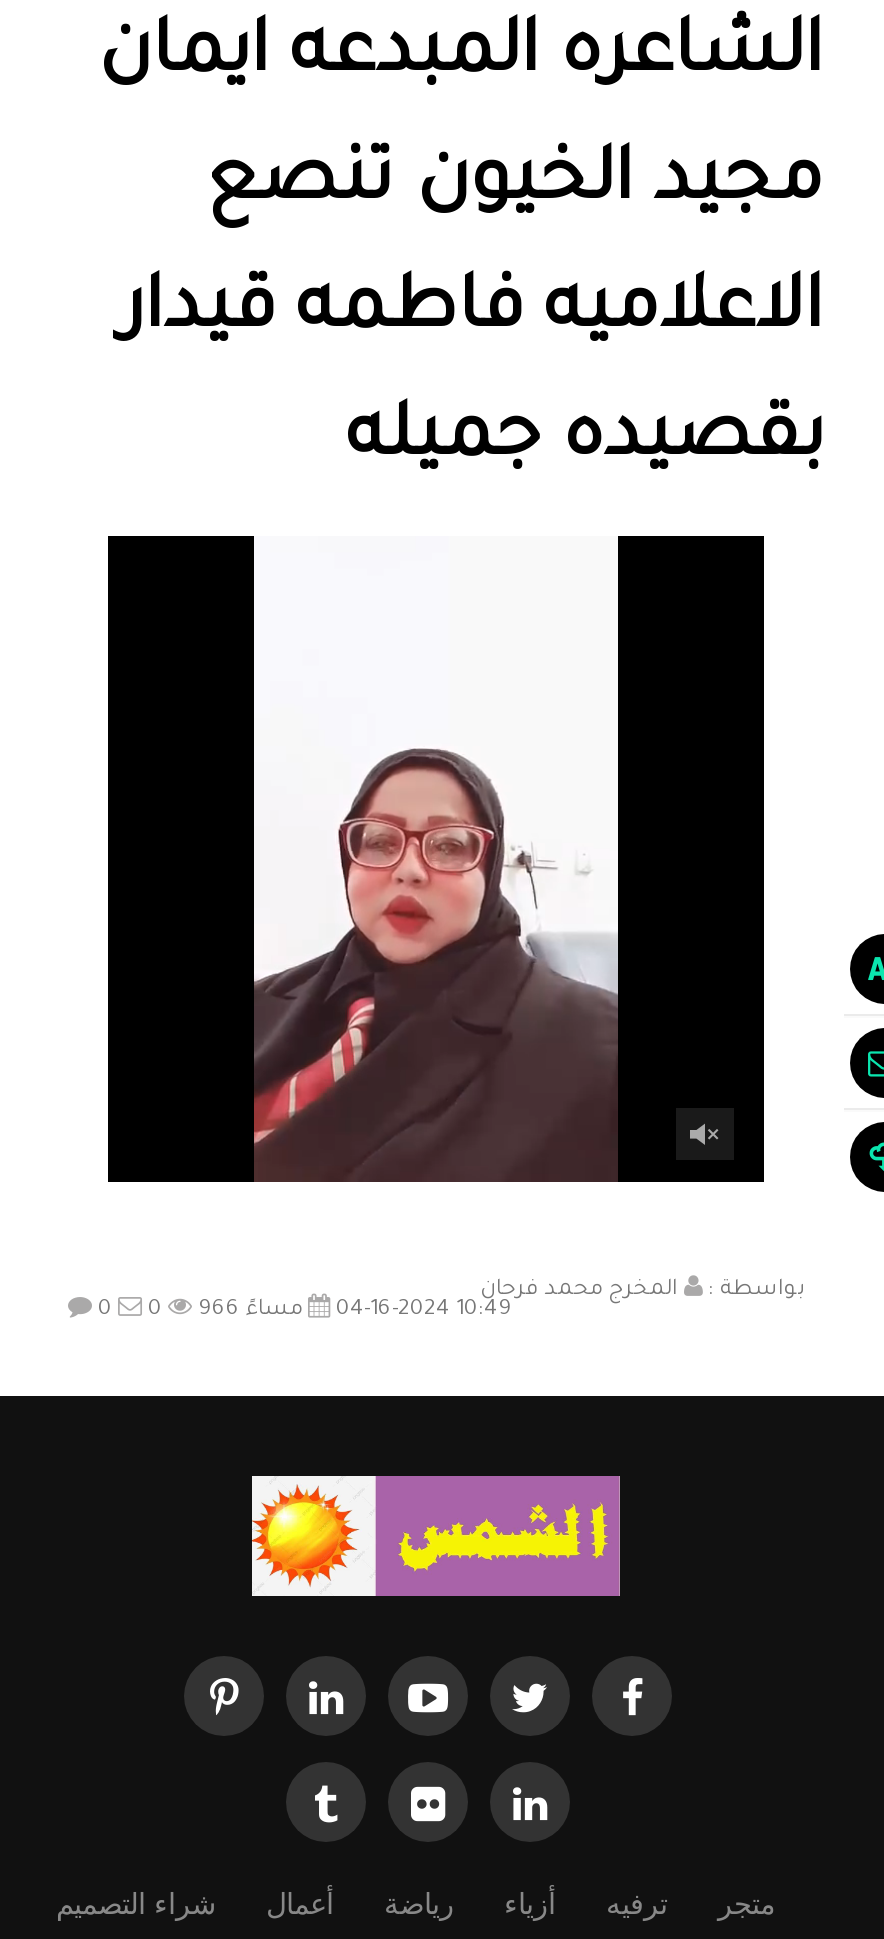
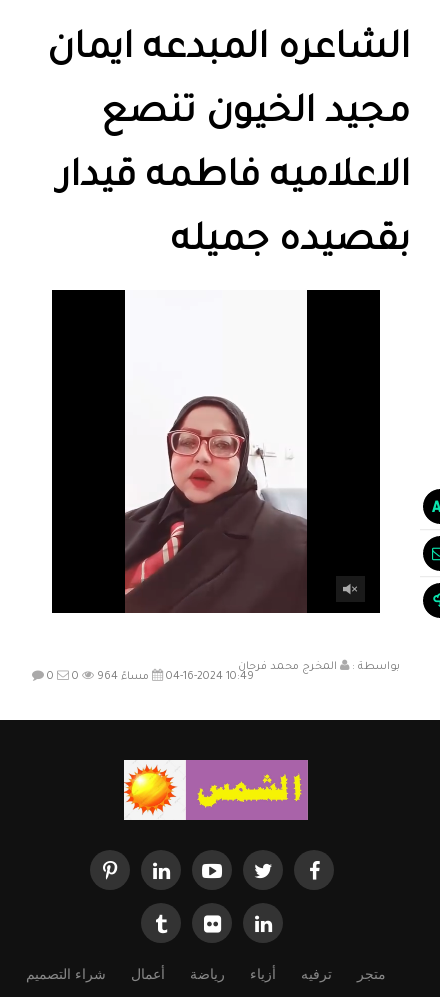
[192,1298,240,1322] 966 -> [94,671,118,683] 964

